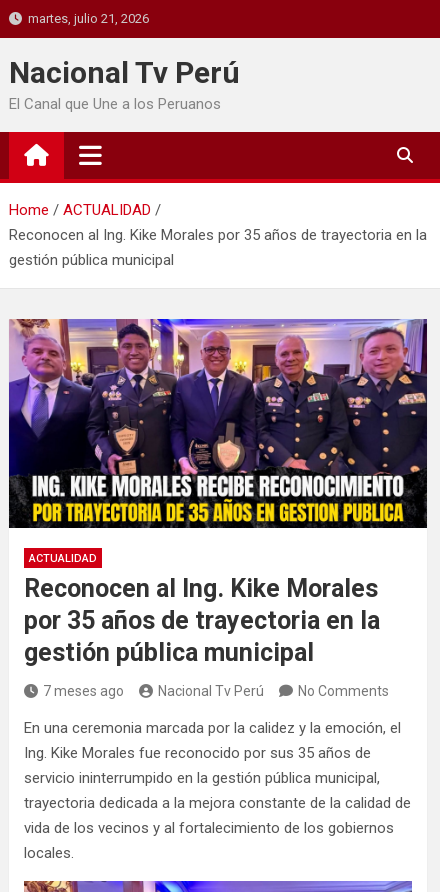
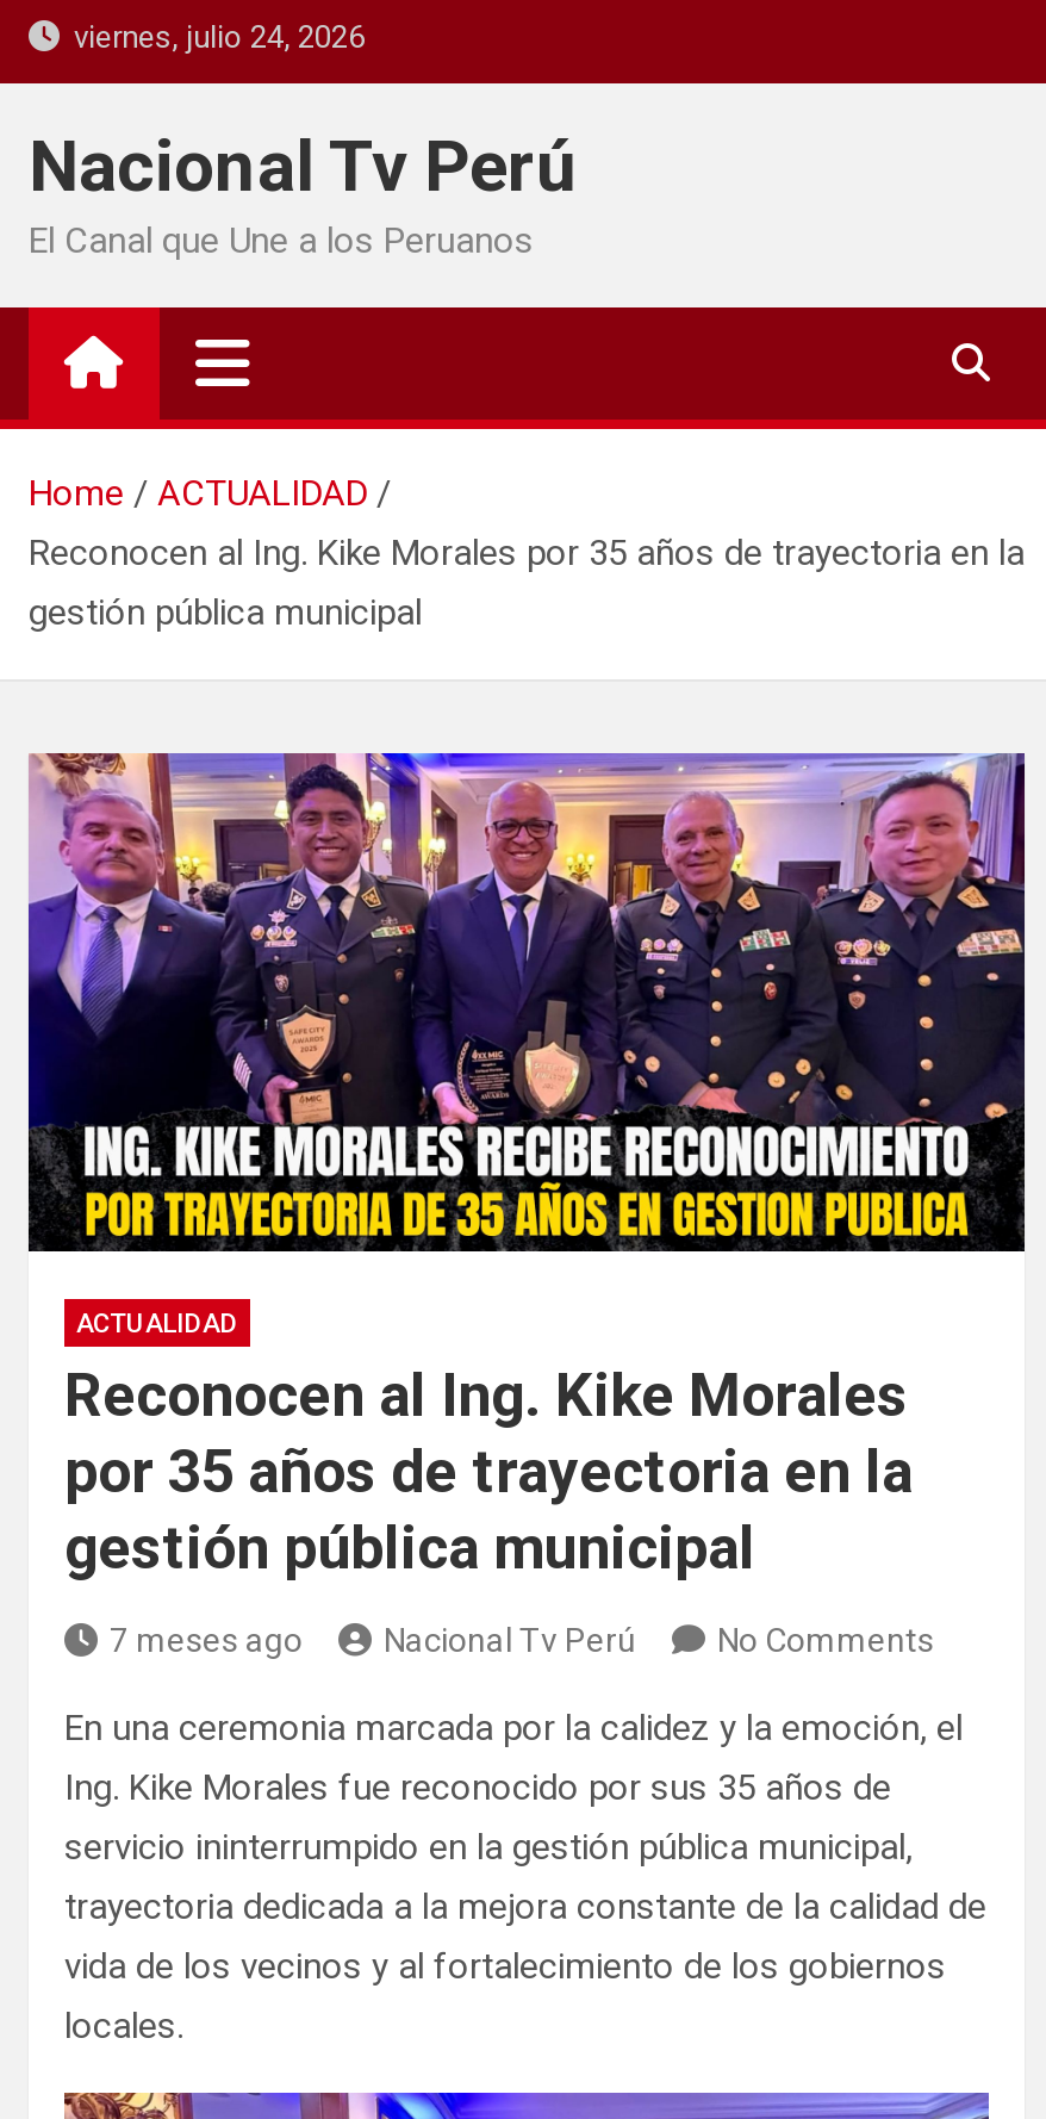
[22,11,149,26] martes, julio 21, 2026 -> [60,19,365,55] viernes, julio 24, 2026

